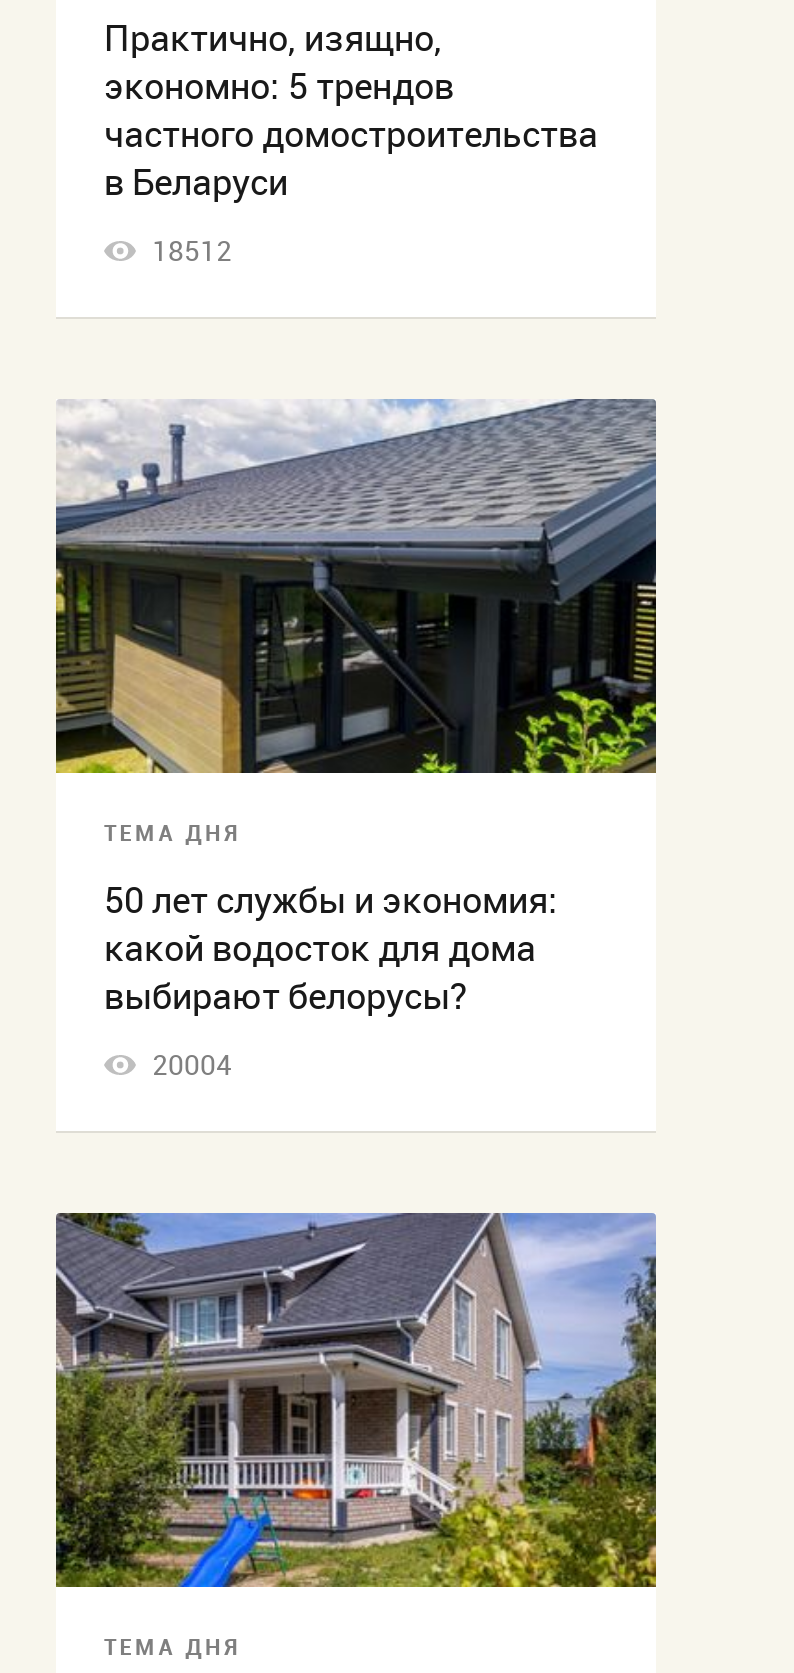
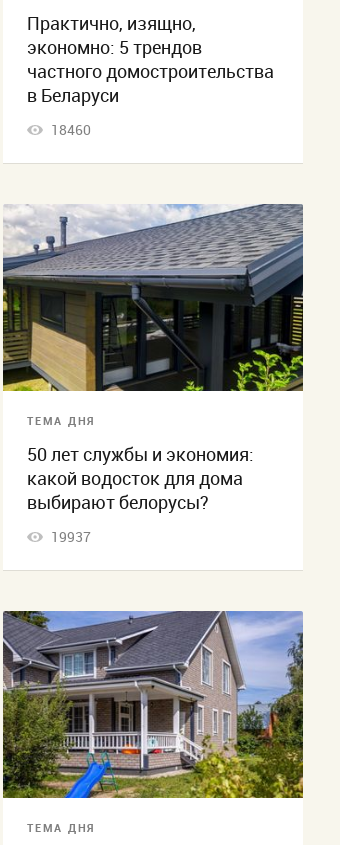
[152,235,232,267] 18512 -> [51,122,91,138] 18460
[152,1049,232,1081] 20004 -> [51,529,91,545] 19937

